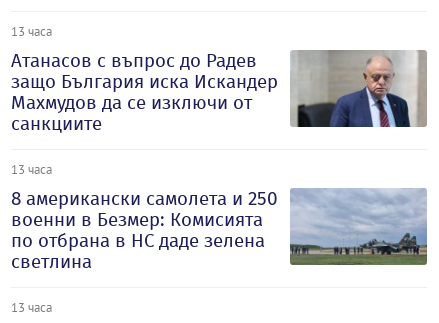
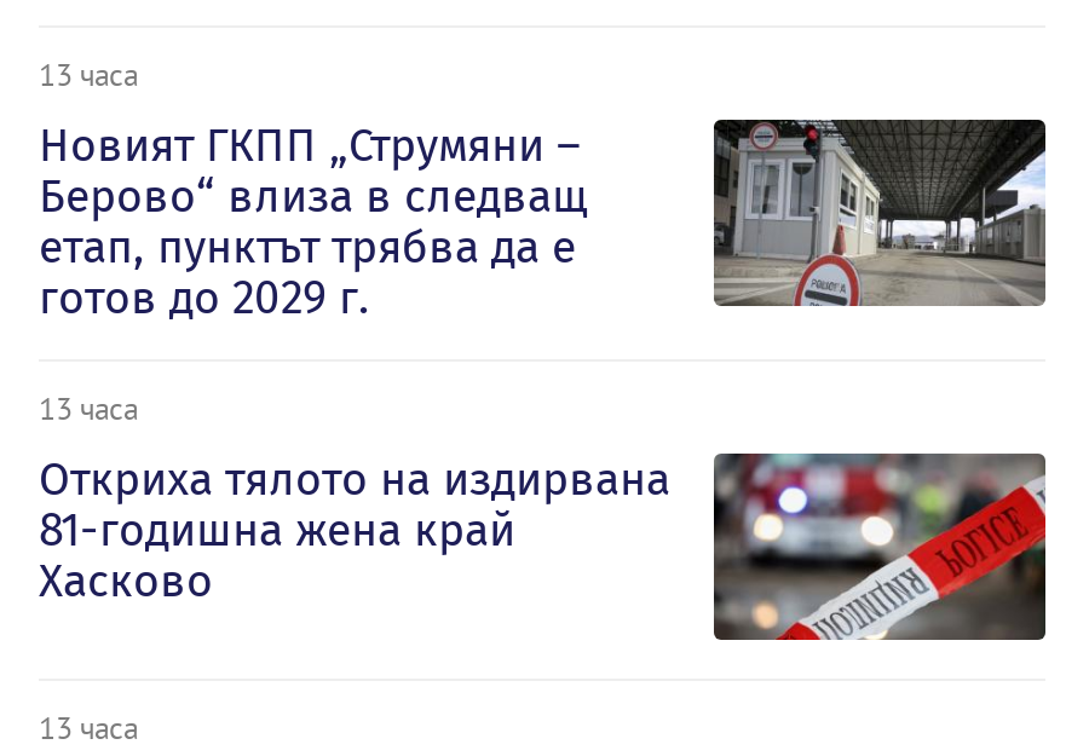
[11,49,278,135] Атанасов с въпрос до Радев | защо България иска Искандер | Махмудов да се изключи от | санкциите -> [39,117,588,325] Новият ГКПП „Струмяни – | Берово“ влиза в следващ | етап, пунктът трябва да е | готов до 2029 г.
[291,50,428,128] [image] -> [711,117,1045,308] [image]
[11,187,428,273] [image] | 8 американски самолета и 250 | военни в Безмер: Комисията | по отбрана в НС даде зелена | светлина -> [39,451,1048,642] [image] | Откриха тялото на издирвана | 81-годишна жена край | Хасково

